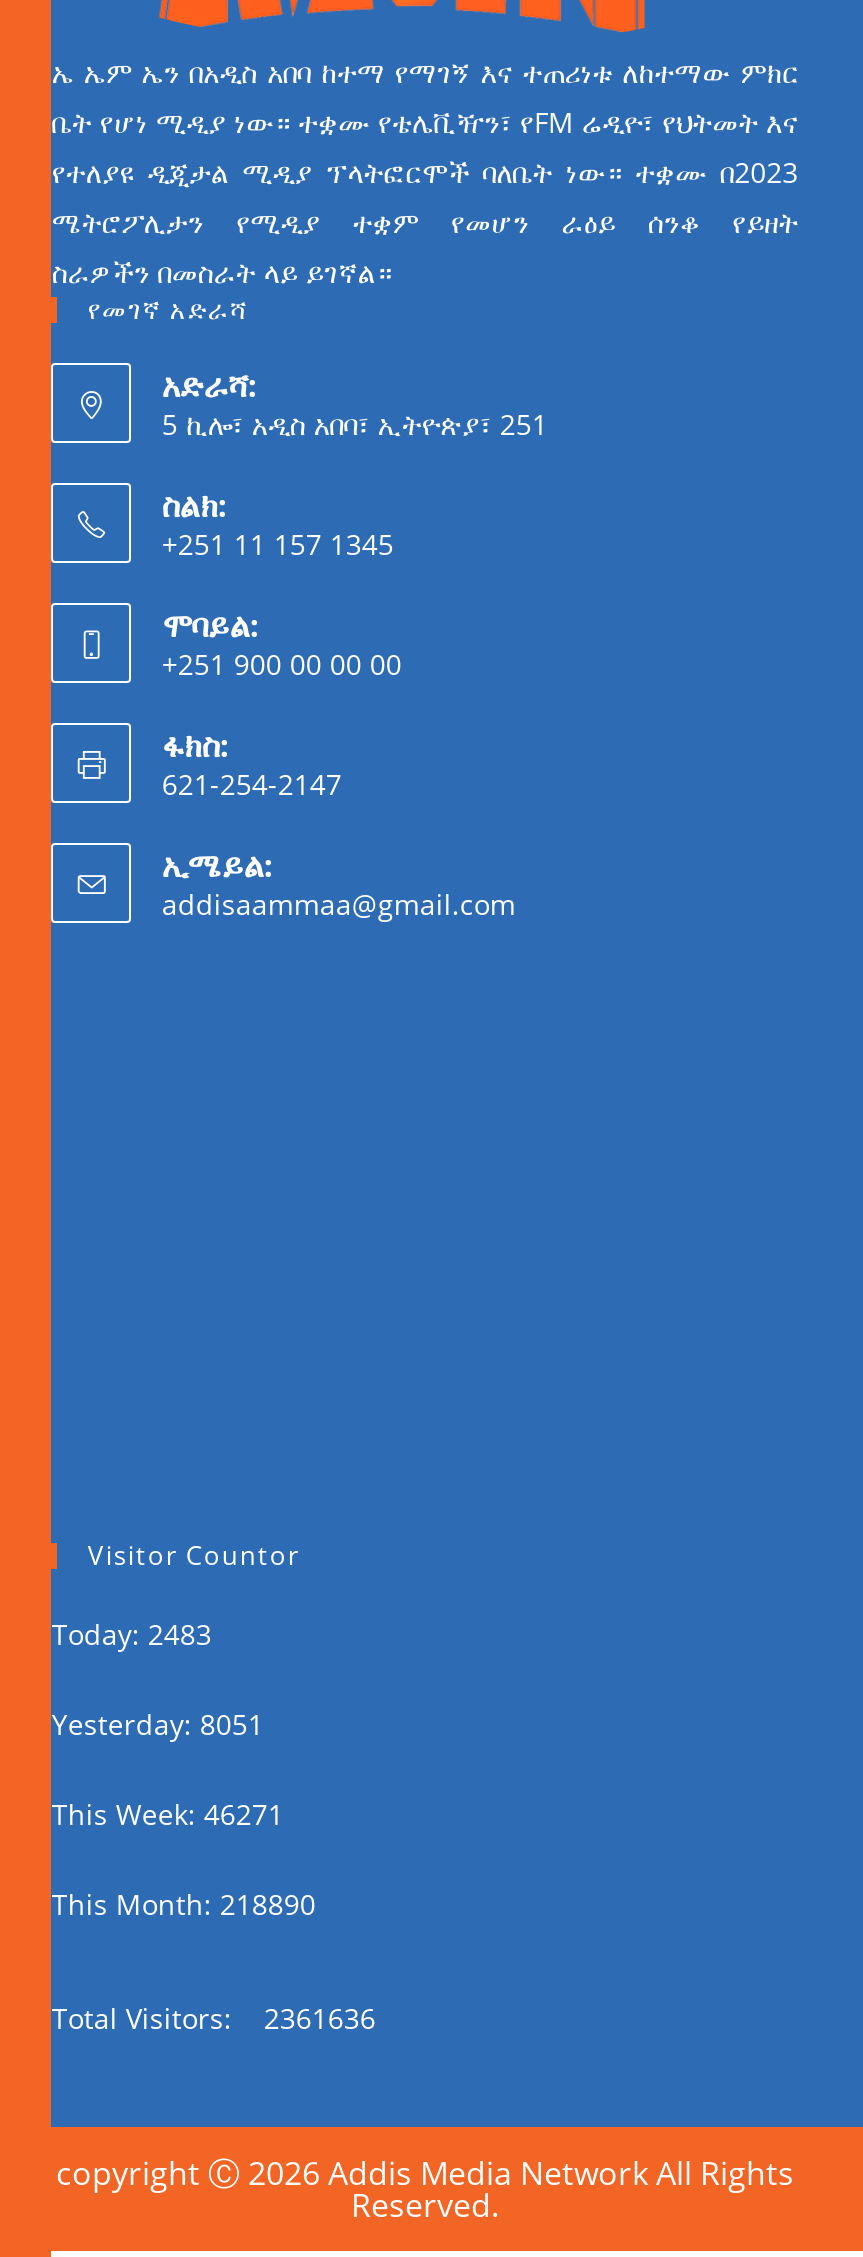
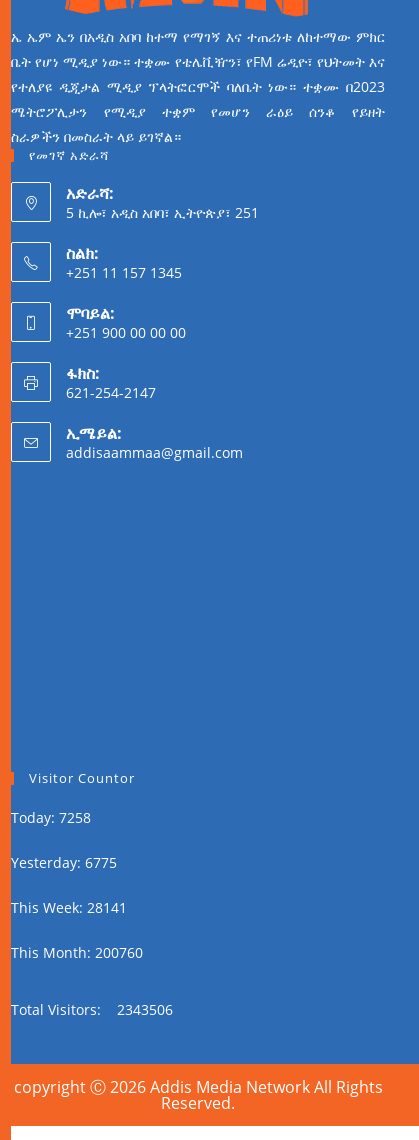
[52,1616,212,1654] Today: 2483 -> [11,808,91,827] Today: 7258
[52,1706,264,1744] Yesterday: 8051 -> [11,853,117,872] Yesterday: 6775
[52,1796,284,1834] This Week: 46271 -> [11,898,127,917] This Week: 28141
[52,1886,316,1924] This Month: 218890 -> [11,943,143,962] This Month: 200760
[52,2000,376,2038] Total Visitors: 2361636 -> [11,1000,173,1019] Total Visitors: 2343506

